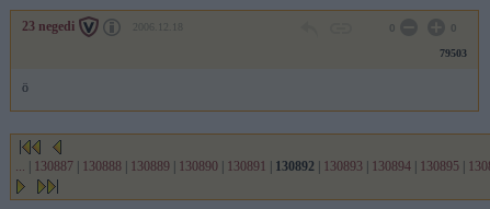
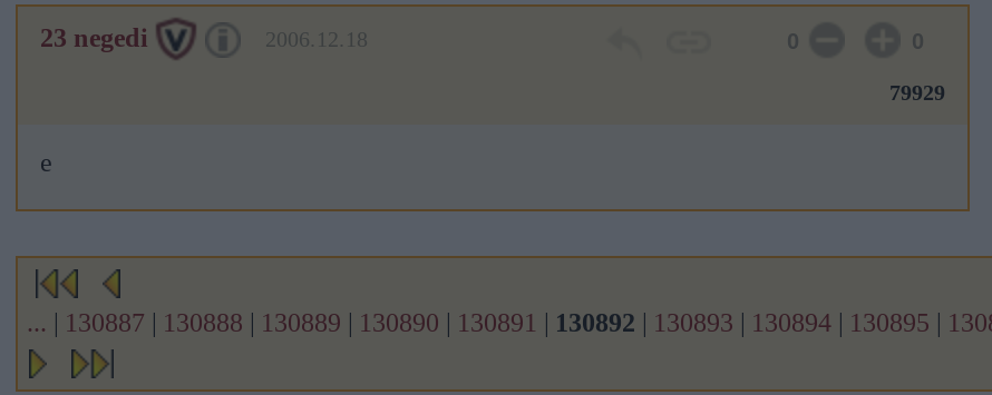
[440,47,467,59] 79503 -> [889,80,945,105] 79929
[22,80,29,95] ö -> [40,147,51,178] e

